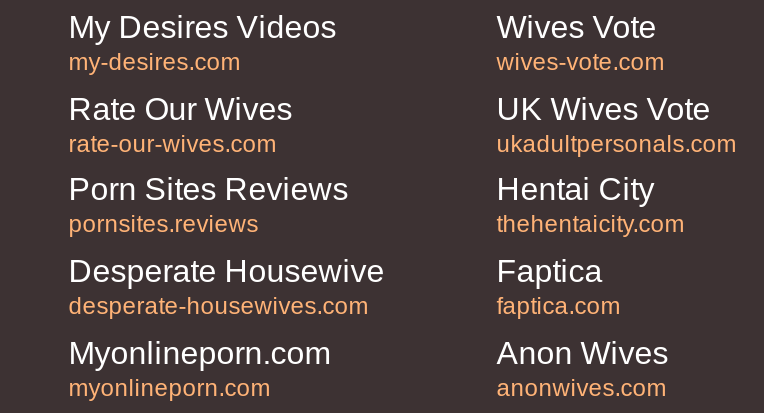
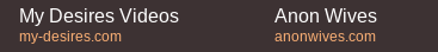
[69,10,664,157] Wives Vote | wives-vote.com | Rate Our Wives | rate-our-wives.com -> none
[69,91,736,238] UK Wives Vote | ukadultpersonals.com | Porn Sites Reviews | pornsites.reviews -> none
[69,172,684,320] Hentai City | thehentaicity.com | Desperate Housewives | desperate-housewives.com -> none
[69,254,620,401] Faptica | faptica.com | Myonlineporn.com | myonlineporn.com -> none

